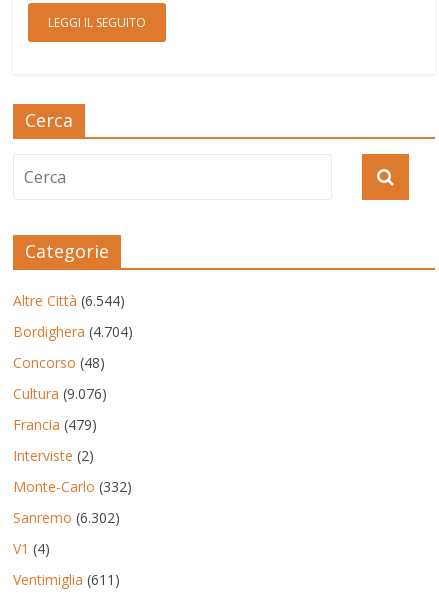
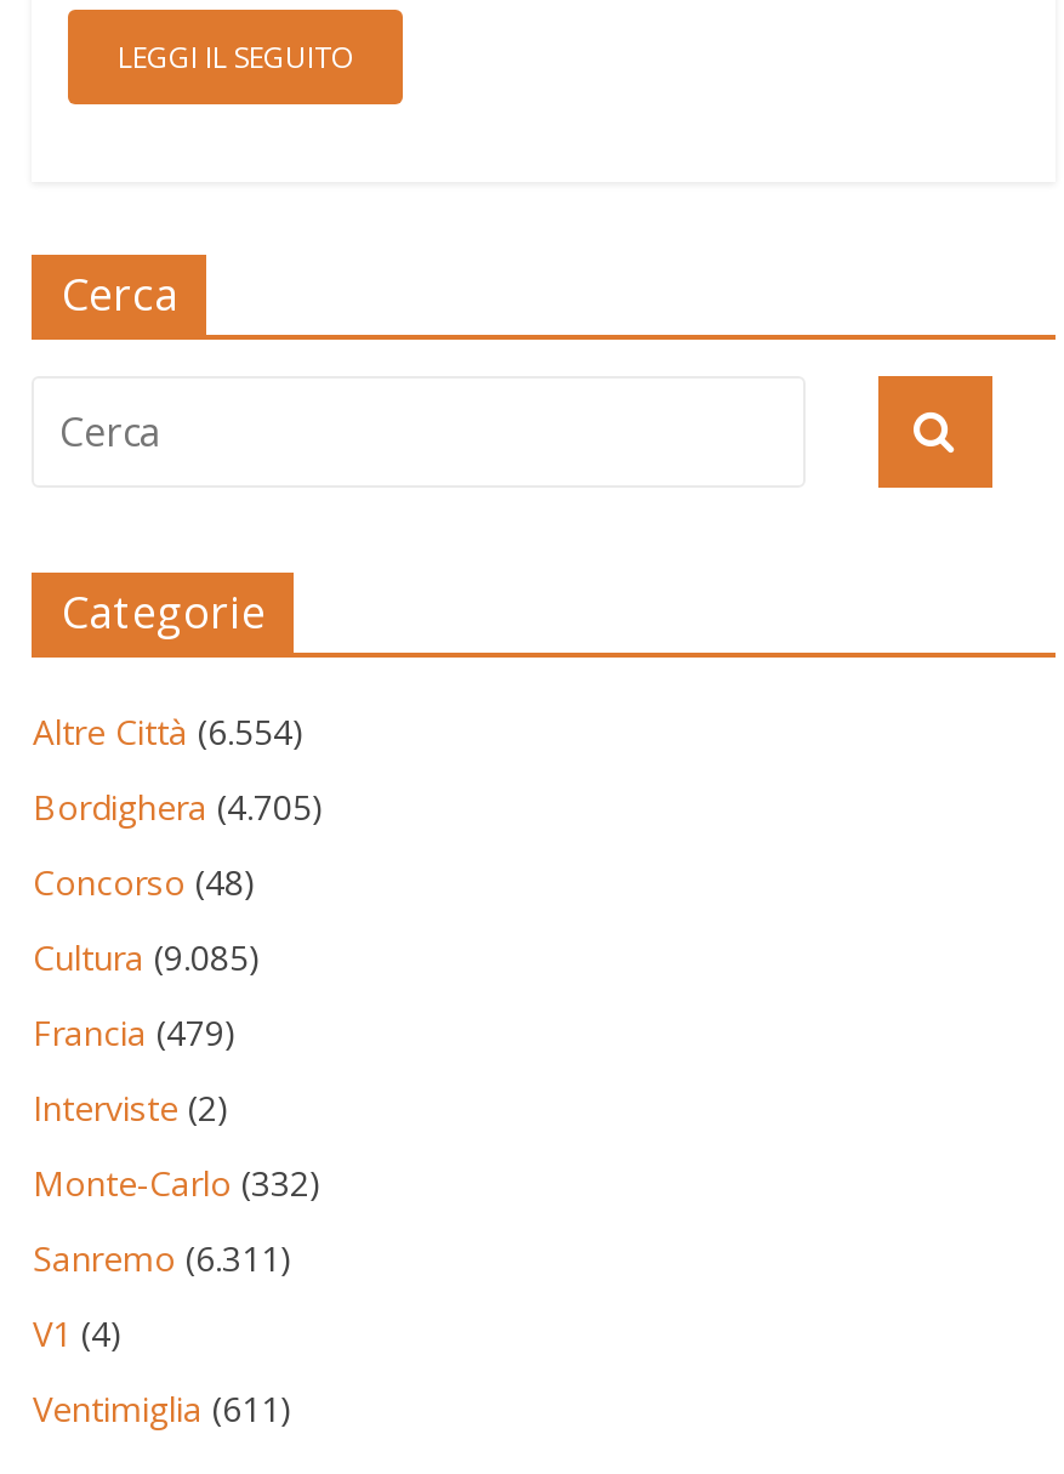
[13,291,125,310] Altre Città (6.544) -> [33,709,304,756] Altre Città (6.554)
[13,322,133,341] Bordighera (4.704) -> [33,785,324,831] Bordighera (4.705)
[13,384,107,403] Cultura (9.076) -> [33,935,261,981] Cultura (9.085)
[13,508,120,527] Sanremo (6.302) -> [33,1236,292,1282] Sanremo (6.311)

